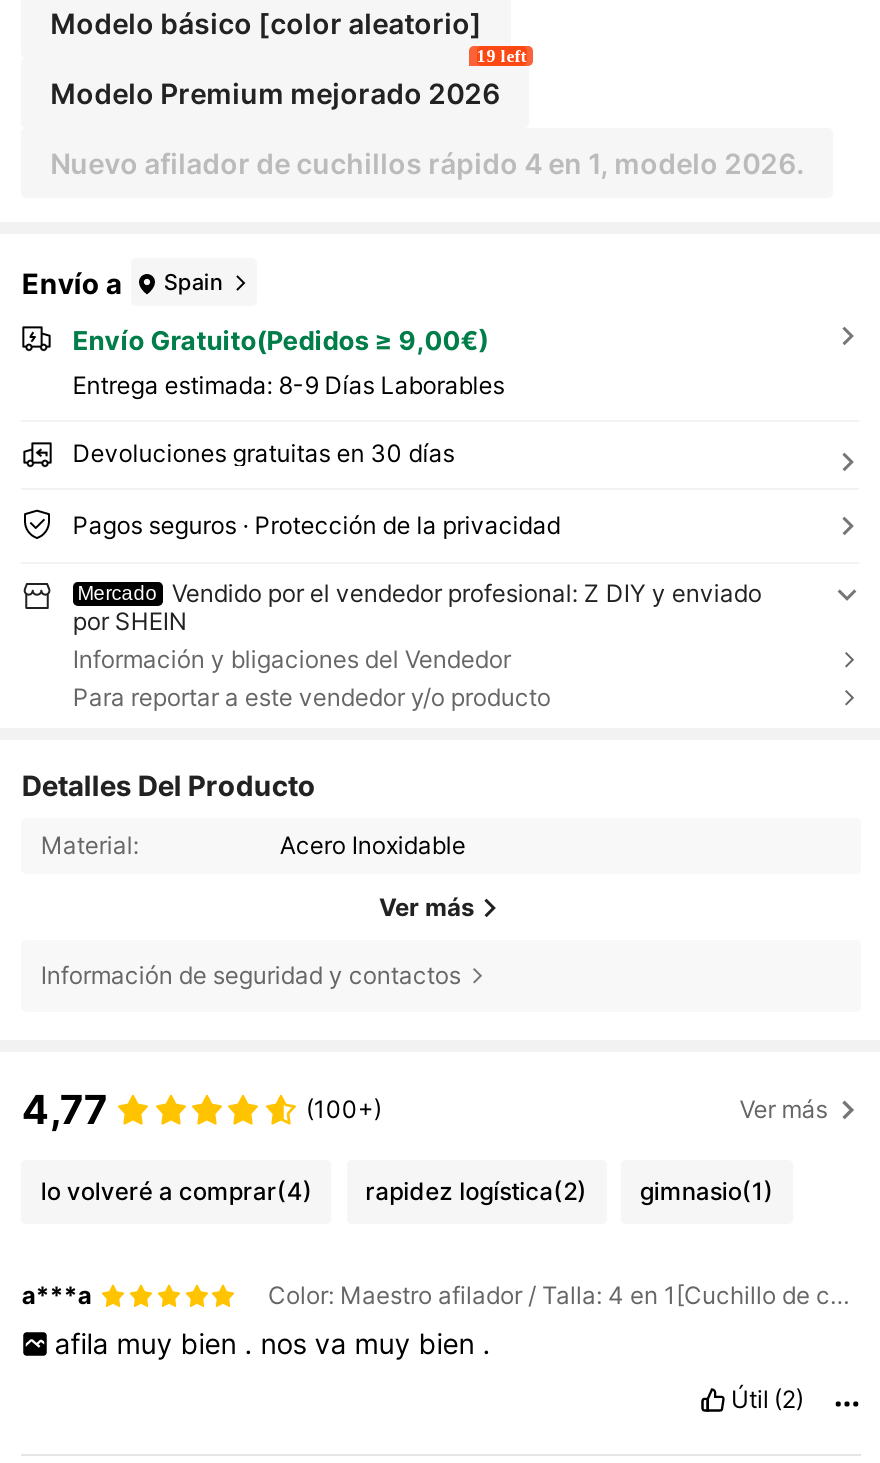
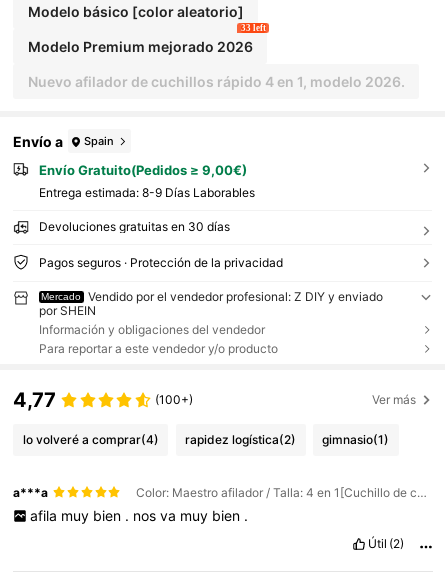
[477,46,527,66] 19 left -> [241,23,266,33] 33 left
[73,645,511,675] Información y bligaciones del Vendedor -> [39,322,265,337] Información y obligaciones del vendedor
[22,767,475,990] Detalles Del Producto | Material: | Acero Inoxidable | Ver más | Información de seguridad y contactos -> none

